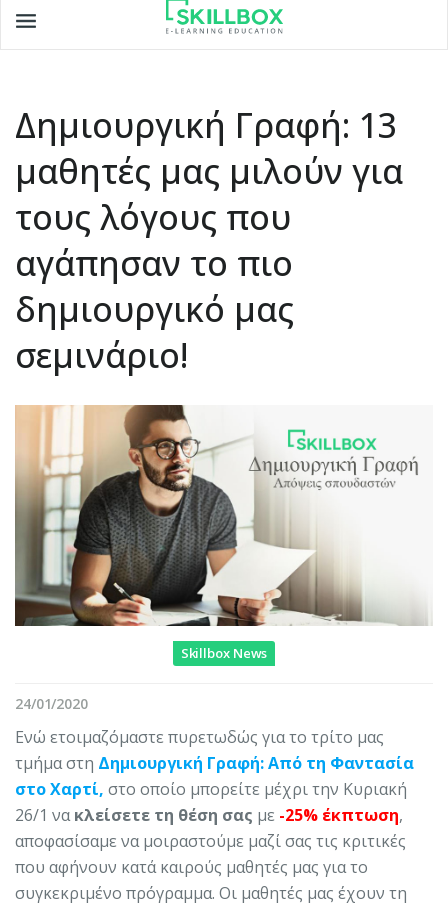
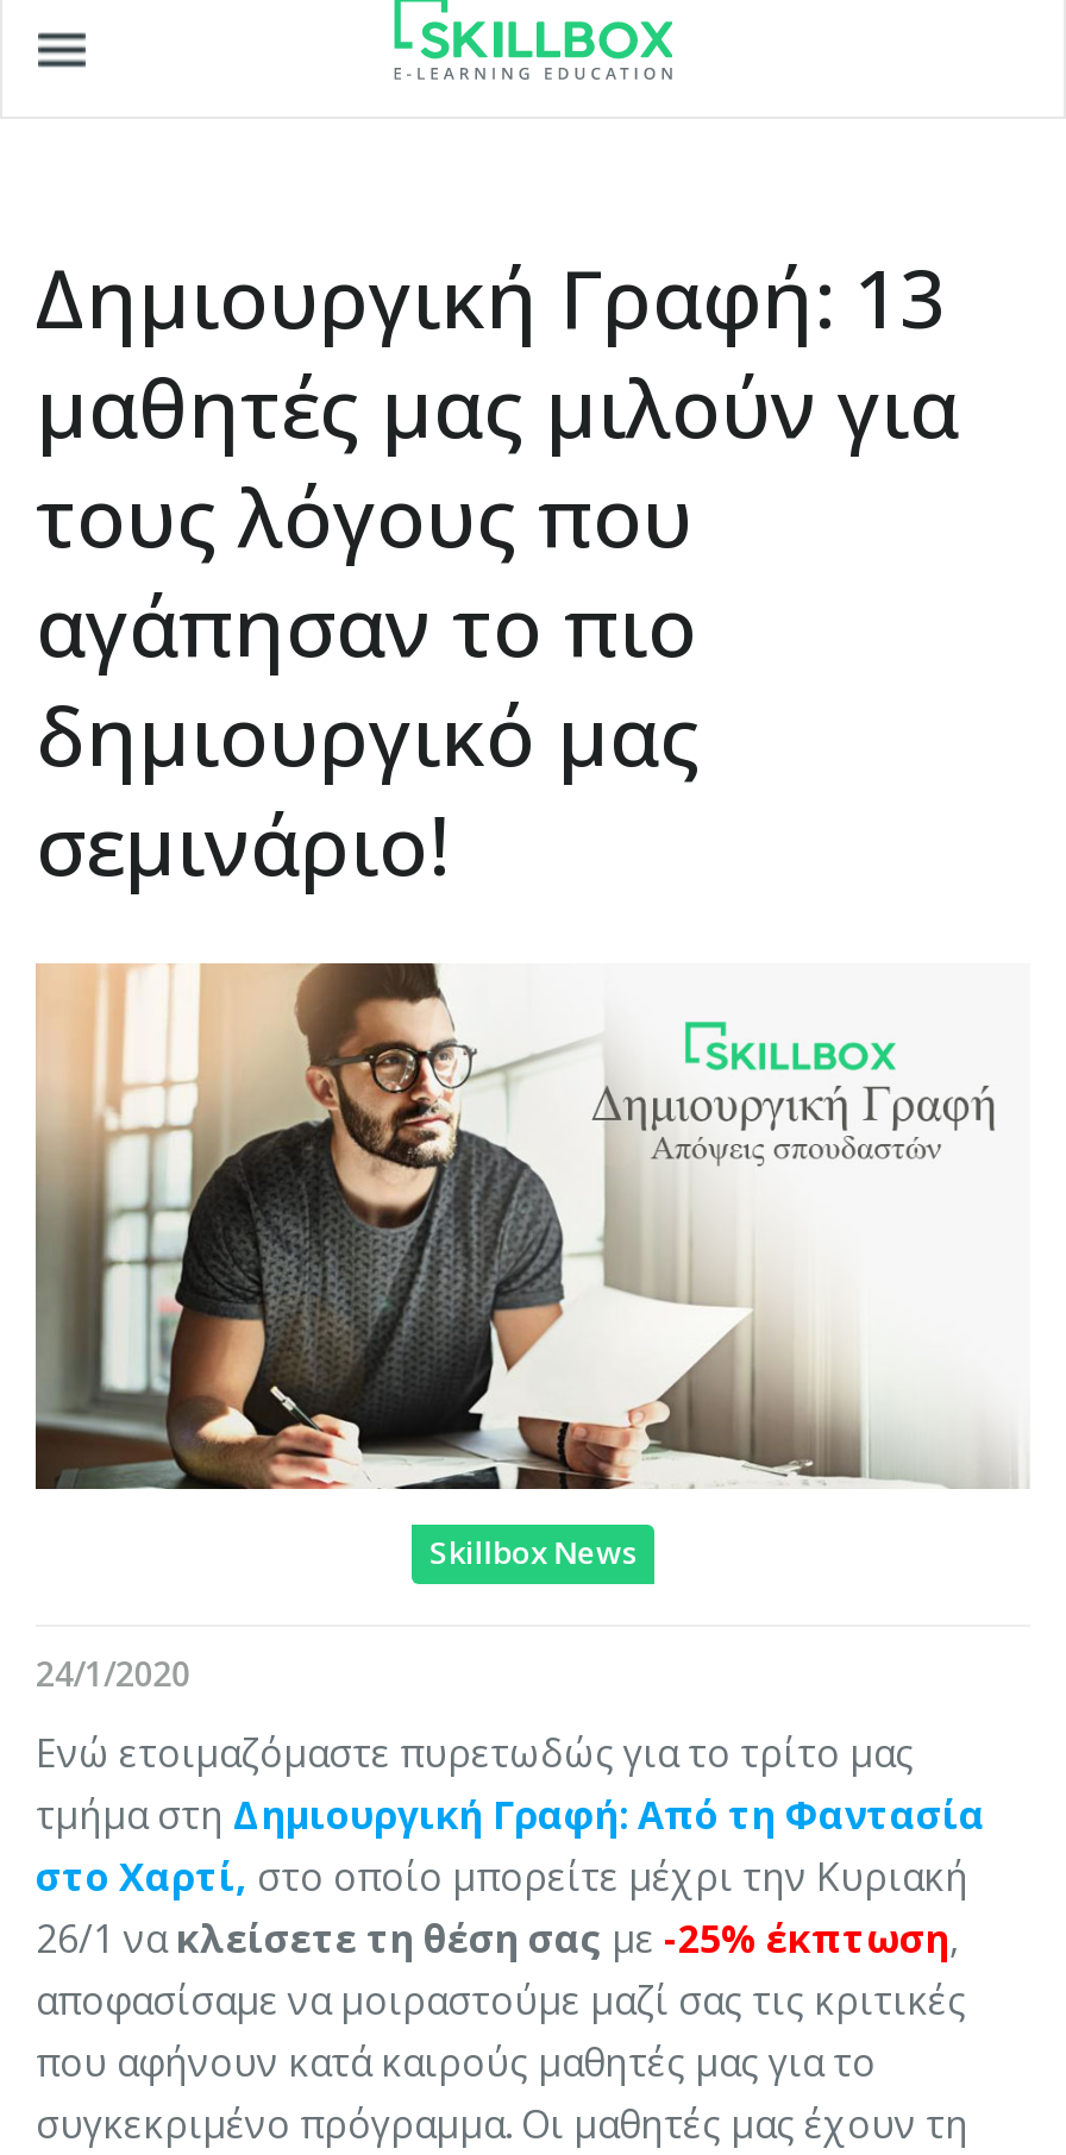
[15,694,88,713] 24/01/2020 -> [36,1650,190,1695] 24/1/2020

